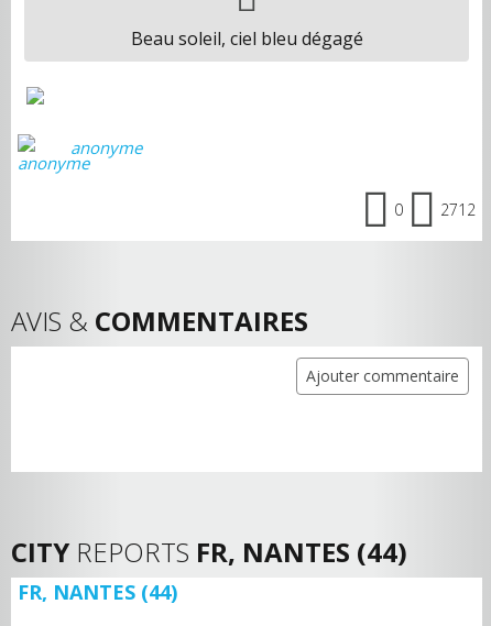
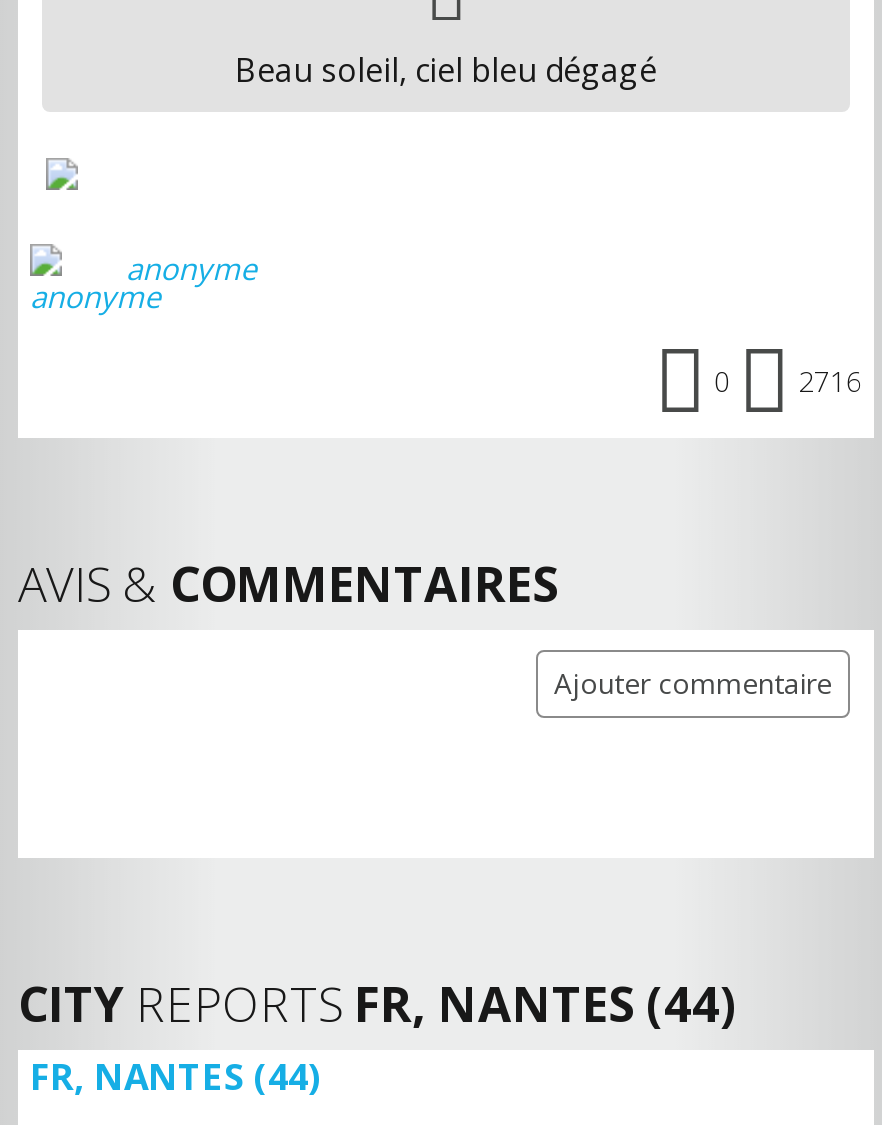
[394,199,476,220] 0 2712 -> [714,362,862,400] 0 2716

